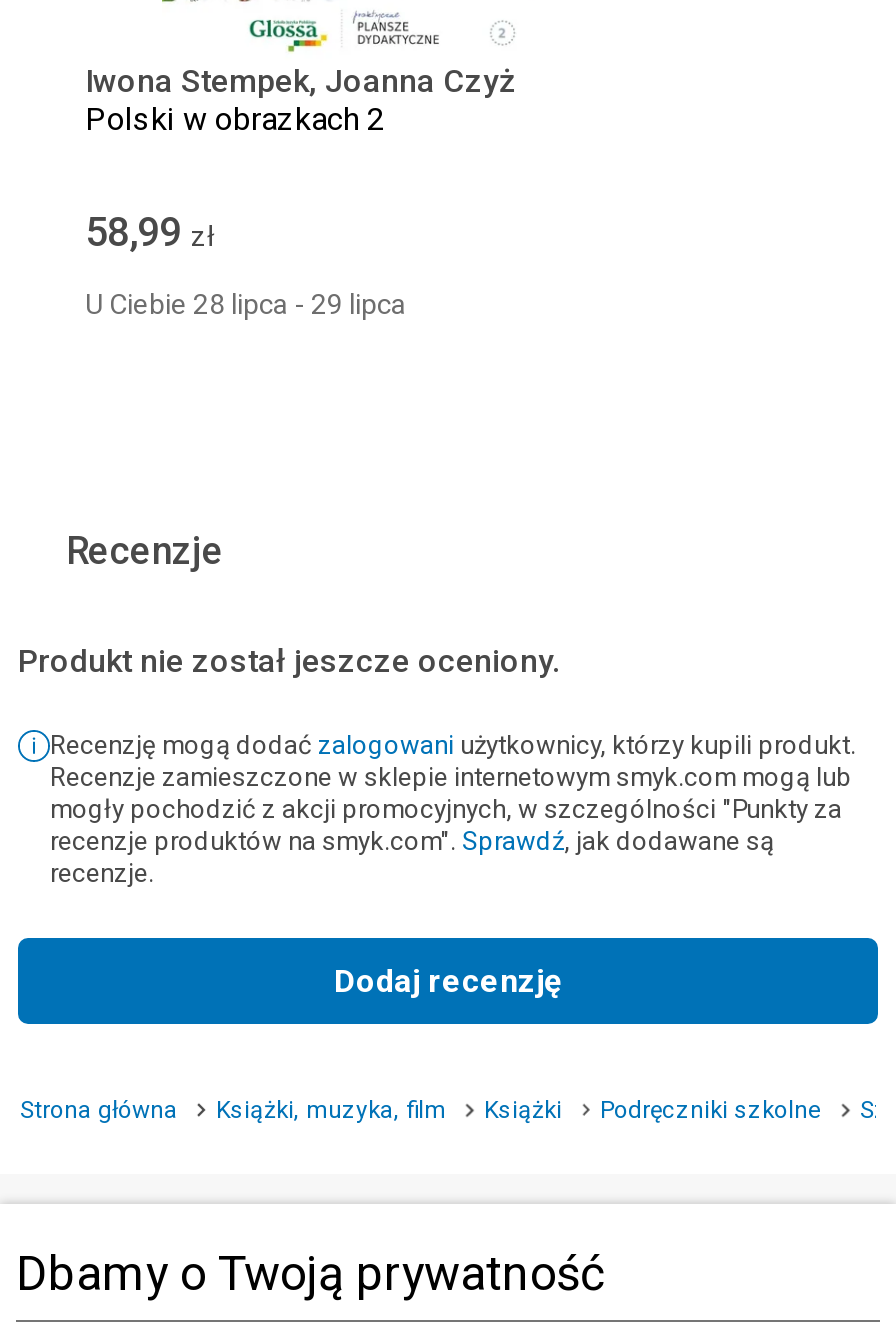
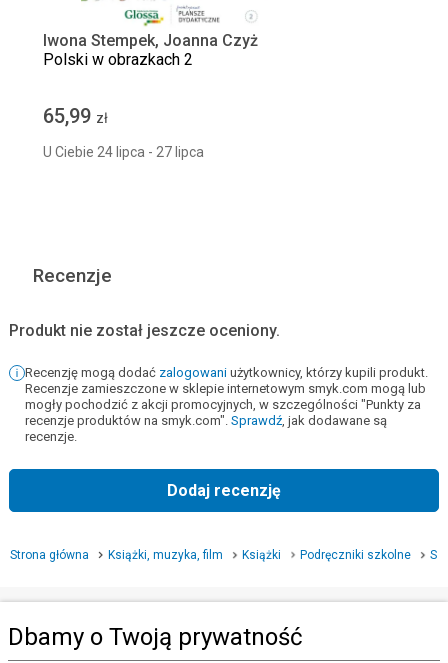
[85,208,215,256] 58,99 zł -> [42,104,107,128] 65,99 zł
[85,288,407,320] U Ciebie 28 lipca - 29 lipca -> [42,144,203,160] U Ciebie 24 lipca - 27 lipca

